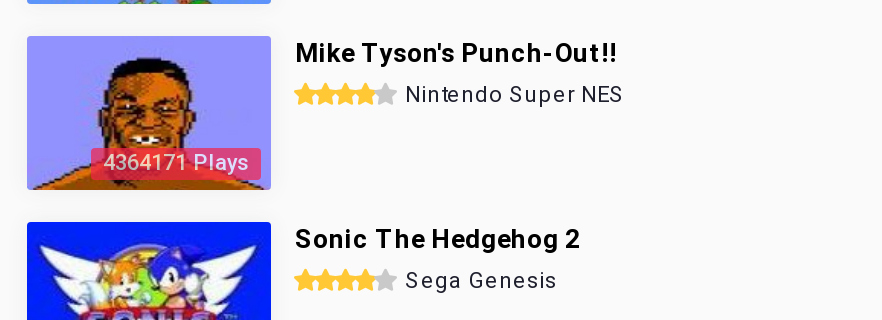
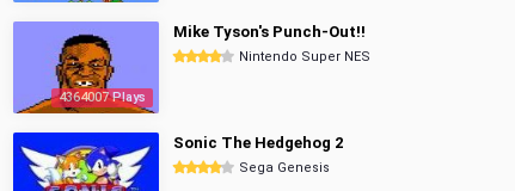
[103,150,249,176] 4364171 Plays -> [59,90,146,105] 4364007 Plays

